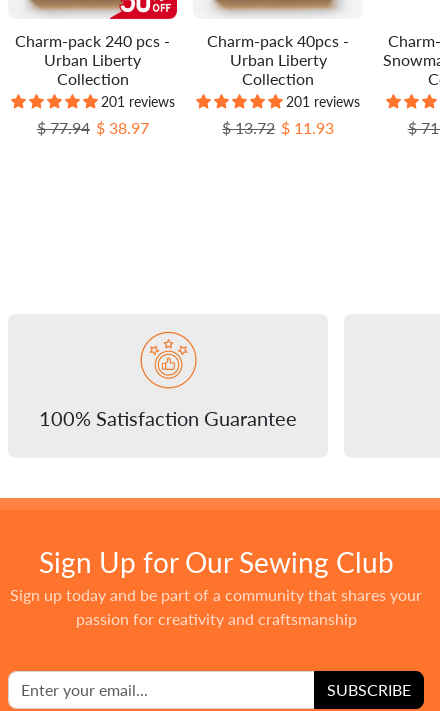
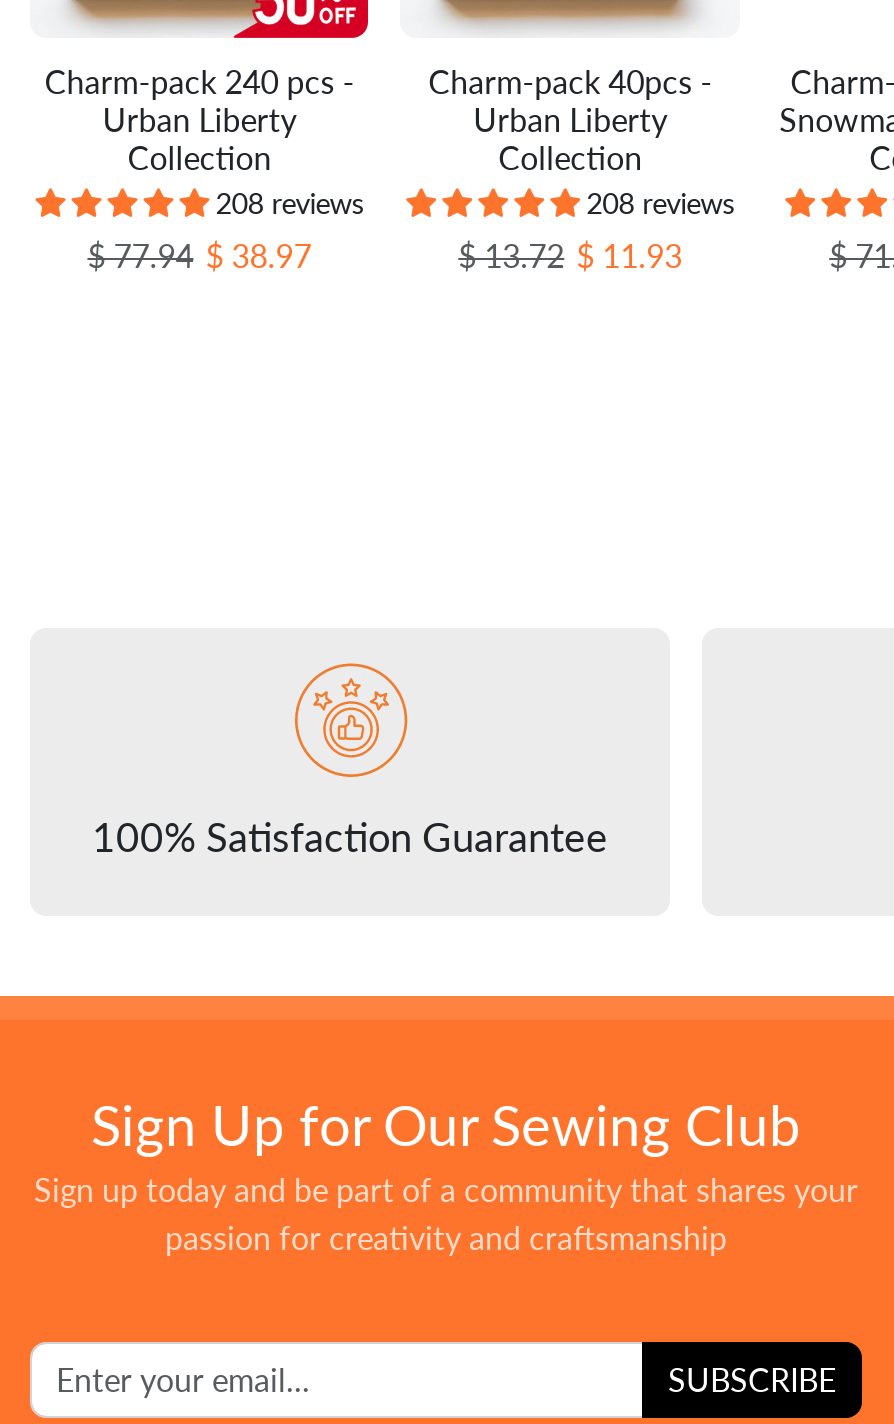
[101,93,175,110] 201 reviews -> [215,185,363,219] 208 reviews
[286,93,360,110] 201 reviews -> [586,185,734,219] 208 reviews

